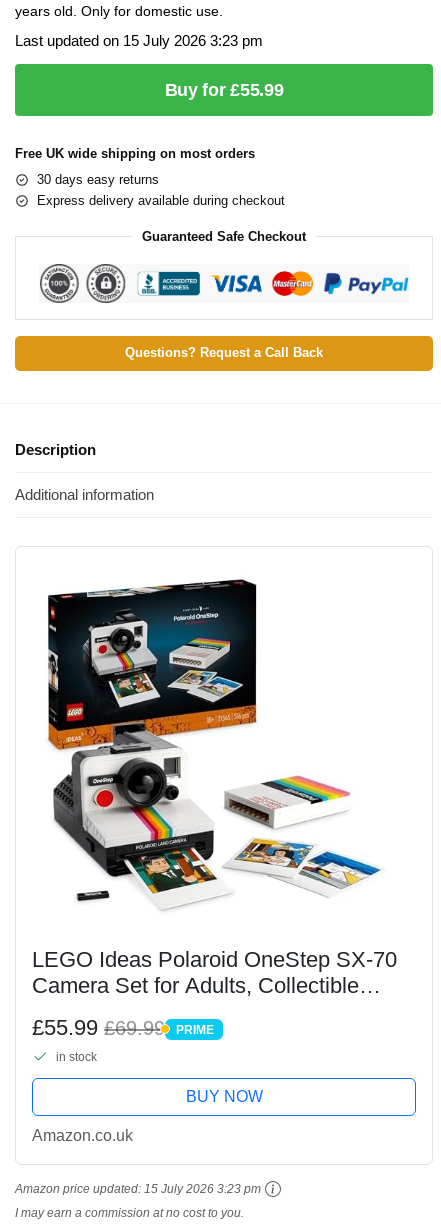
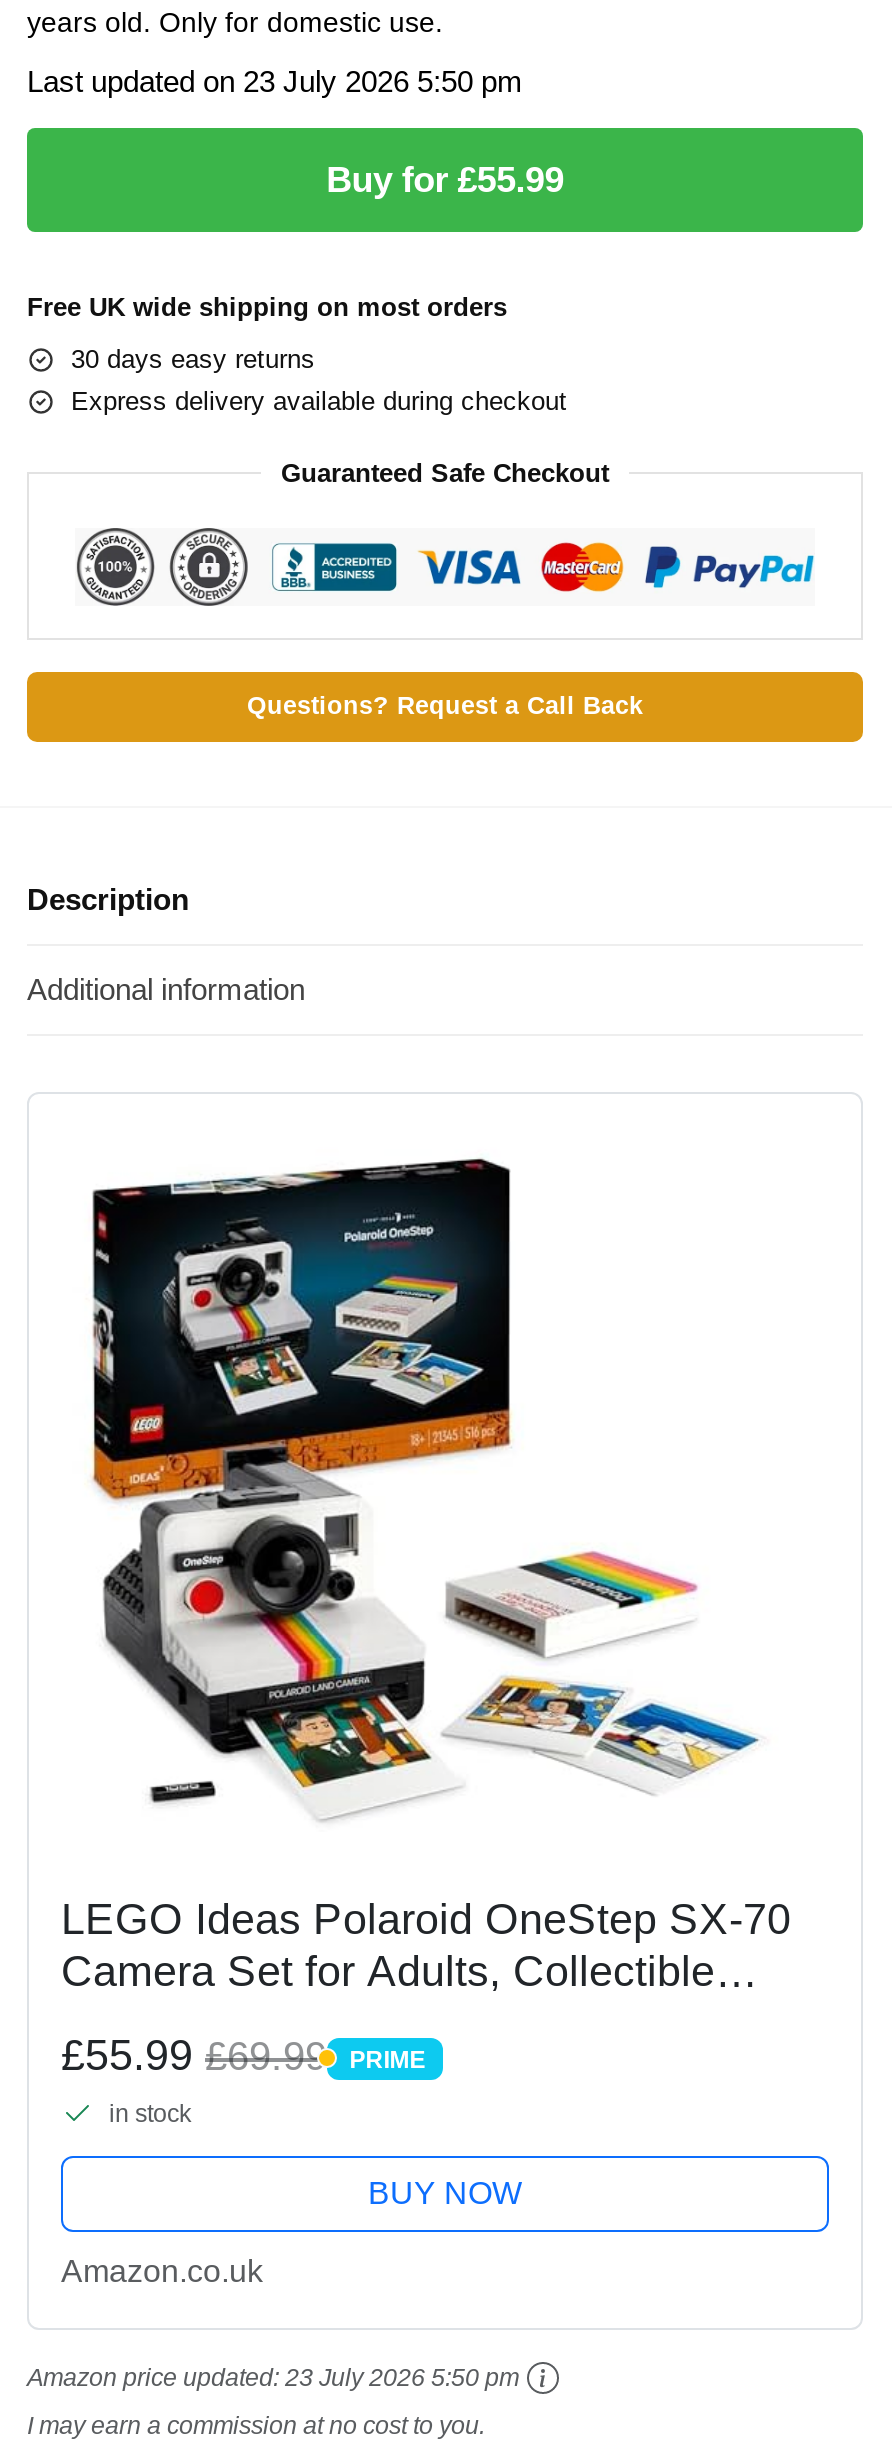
[15,31,263,48] Last updated on 15 July 2026 3:23 pm -> [27,63,523,97] Last updated on 23 July 2026 5:50 pm
[15,1182,261,1196] Amazon price updated: 15 July 2026 3:23 pm -> [27,2363,519,2391] Amazon price updated: 23 July 2026 5:50 pm

